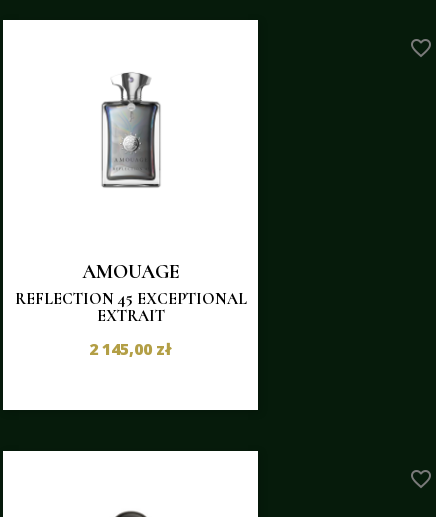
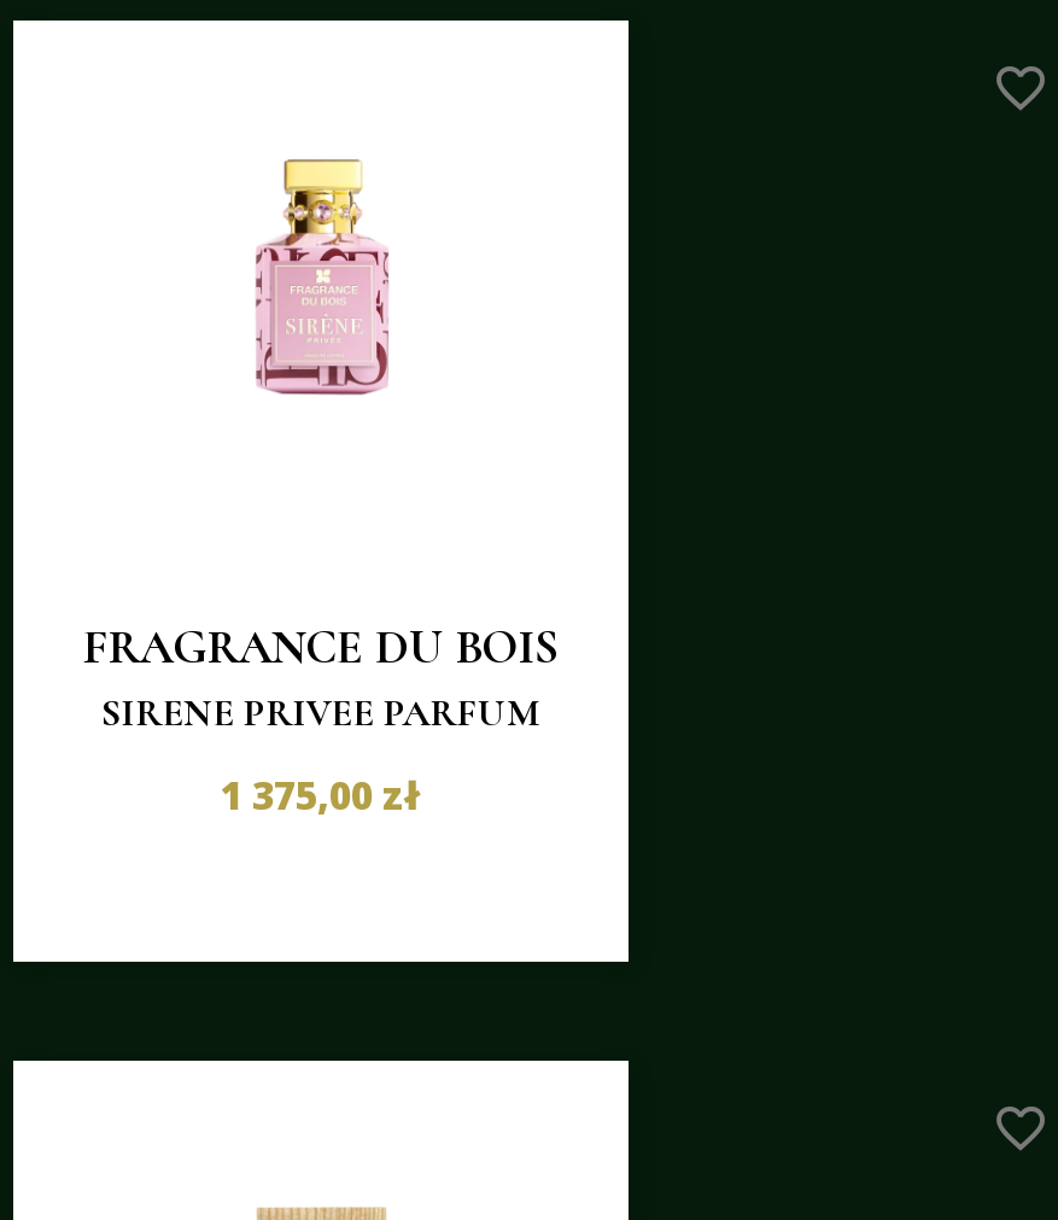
[101,72,161,188] [image] -> [252,148,392,424] [image]
[14,260,246,326] AMOUAGE | REFLECTION 45 EXCEPTIONAL | EXTRAIT -> [83,620,559,739] FRAGRANCE DU BOIS | SIRENE PRIVEE PARFUM
[89,338,172,360] 2 145,00 zł -> [221,768,421,822] 1 375,00 zł

